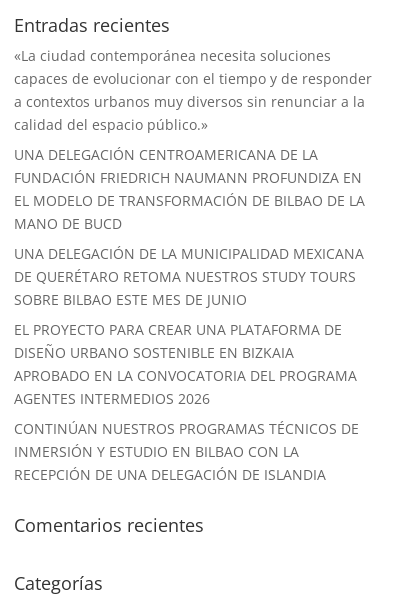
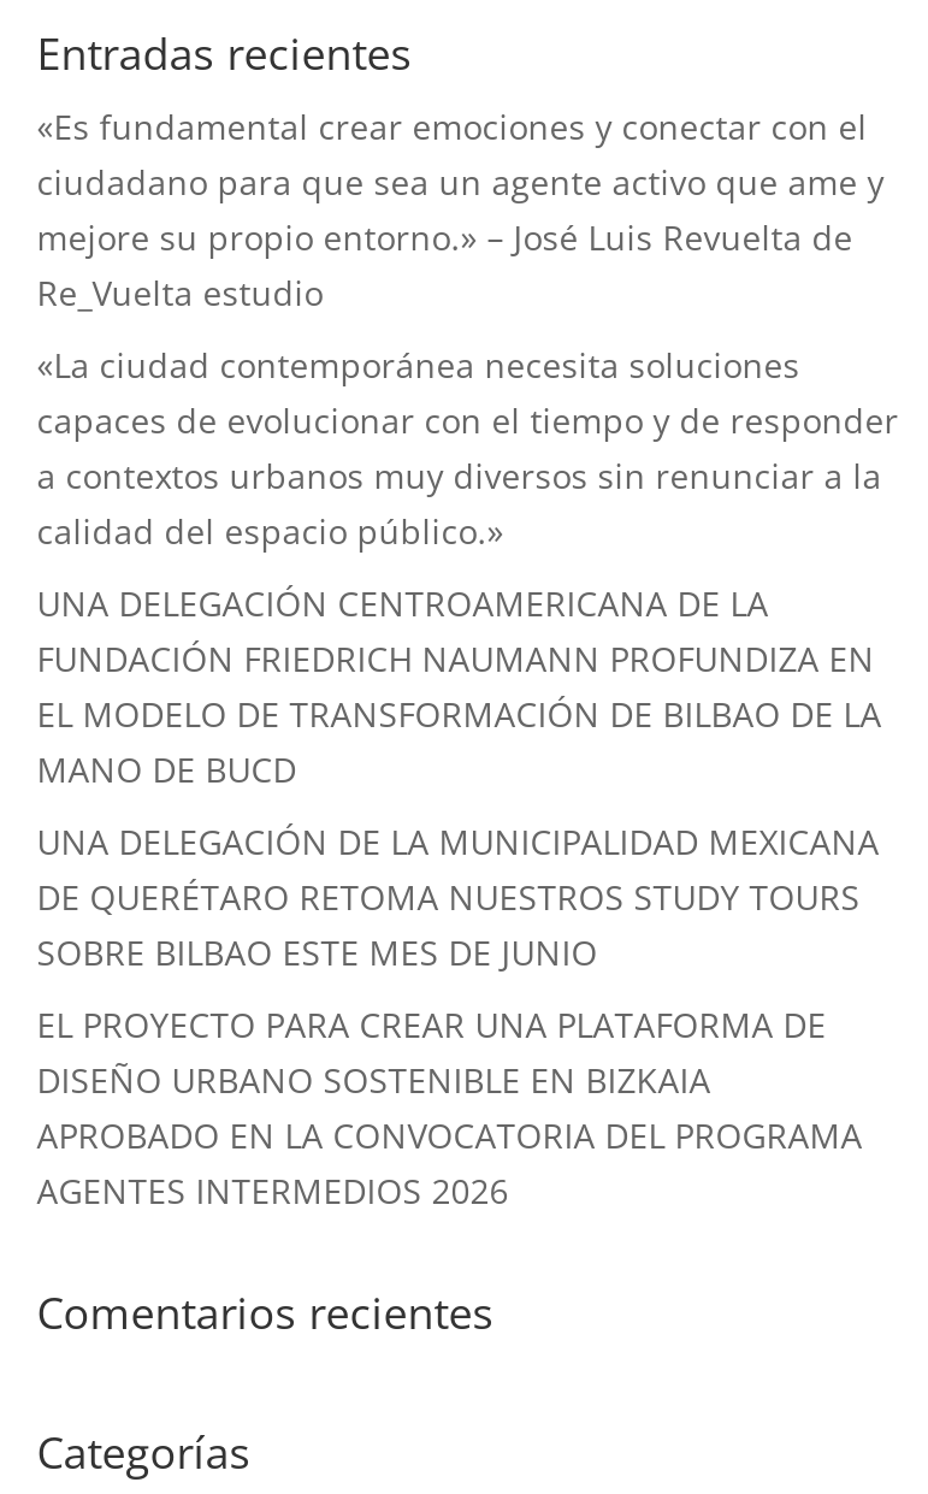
none -> [37,104,884,316] «Es fundamental crear emociones y conectar con el | ciudadano para que sea un agente activo que ame y | mejore su propio entorno.» – José Luis Revuelta de | Re_Vuelta estudio
moved [14,46,372,408] -> [37,343,899,1214]: «La ciudad contemporánea necesita soluciones | capaces de evolucionar con el tiempo y de responder | a contextos urbanos muy diversos sin renunciar a la | ... | APROBADO EN LA CONVOCATORIA DEL PROGRAMA | AGENTES INTERMEDIOS 2026
[14,419,359,484] CONTINÚAN NUESTROS PROGRAMAS TÉCNICOS DE | INMERSIÓN Y ESTUDIO EN BILBAO CON LA | RECEPCIÓN DE UNA DELEGACIÓN DE ISLANDIA -> none

